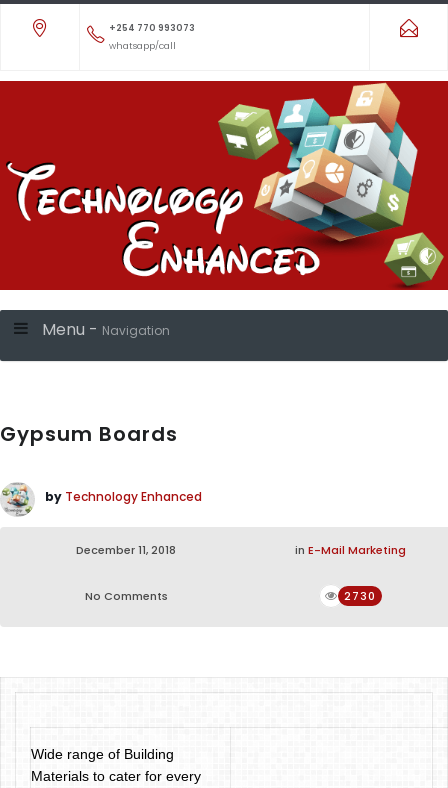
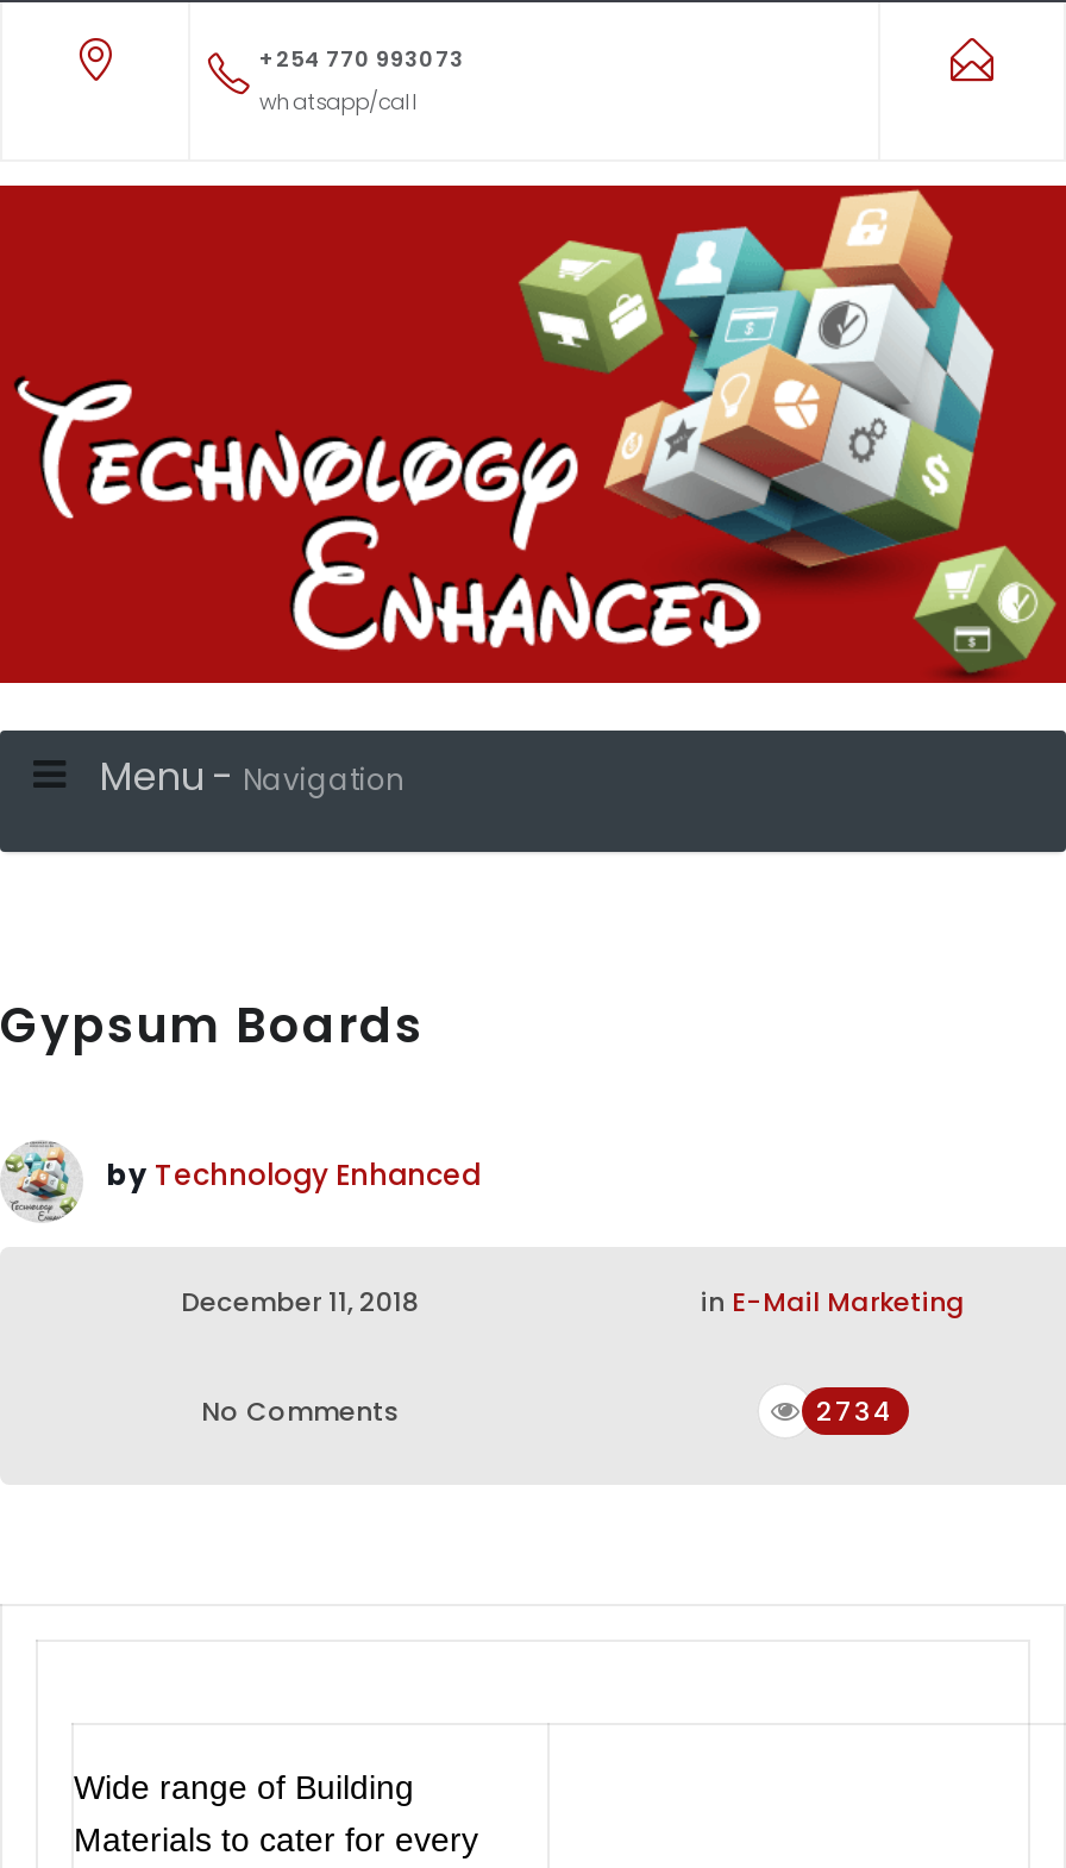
[343,588,375,604] 2730 -> [816,1392,895,1430] 2734

